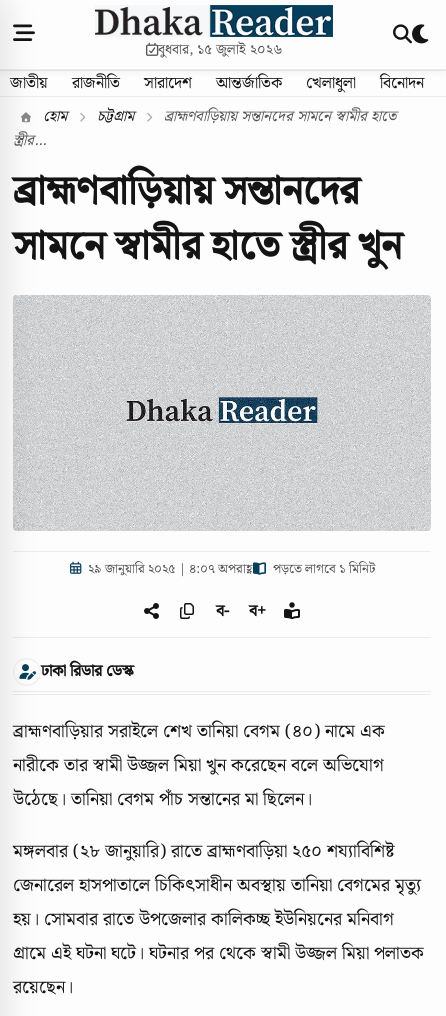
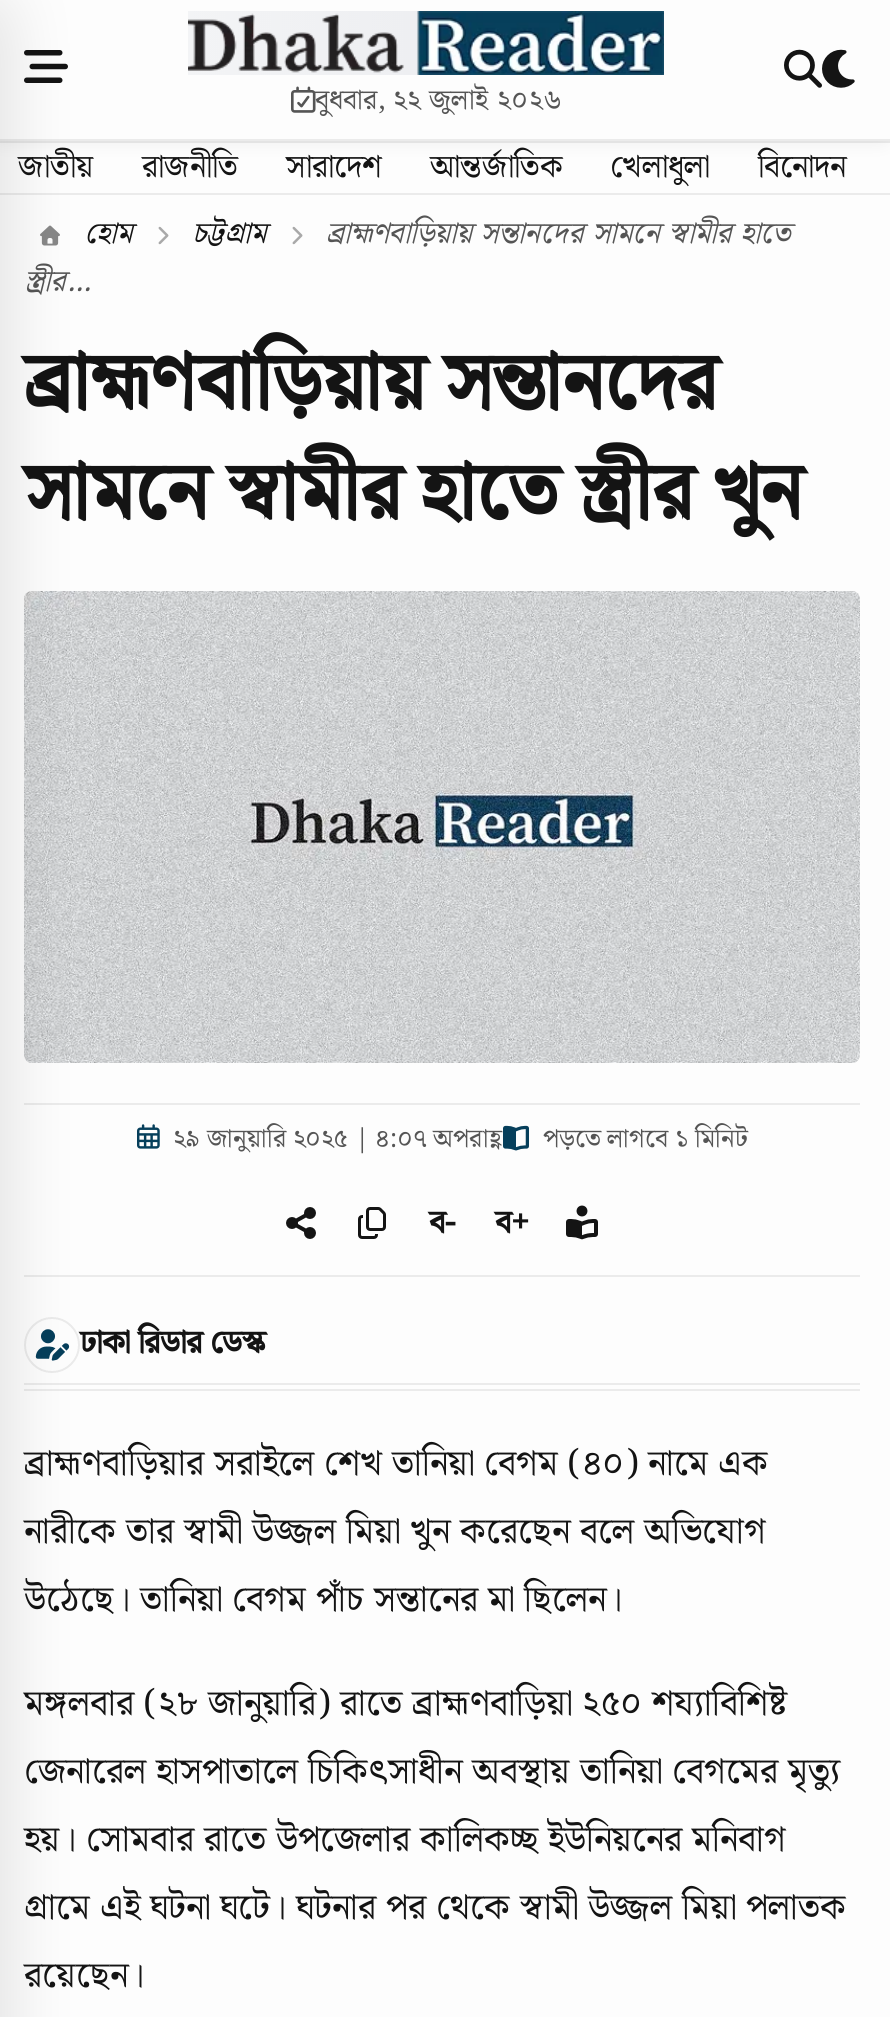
[158,39,282,61] বুধবার, ১৫ জুলাই ২০২৬ -> [315,79,561,123] বুধবার, ২২ জুলাই ২০২৬

